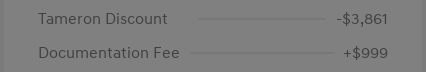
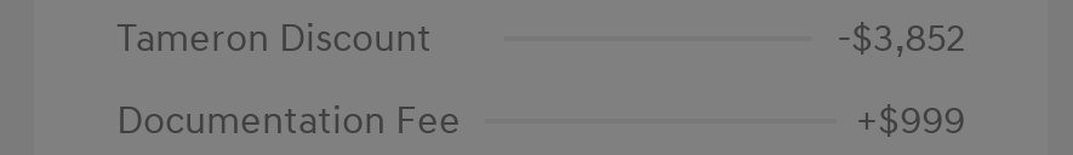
[336,9,388,29] -$3,861 -> [837,13,965,62] -$3,852

